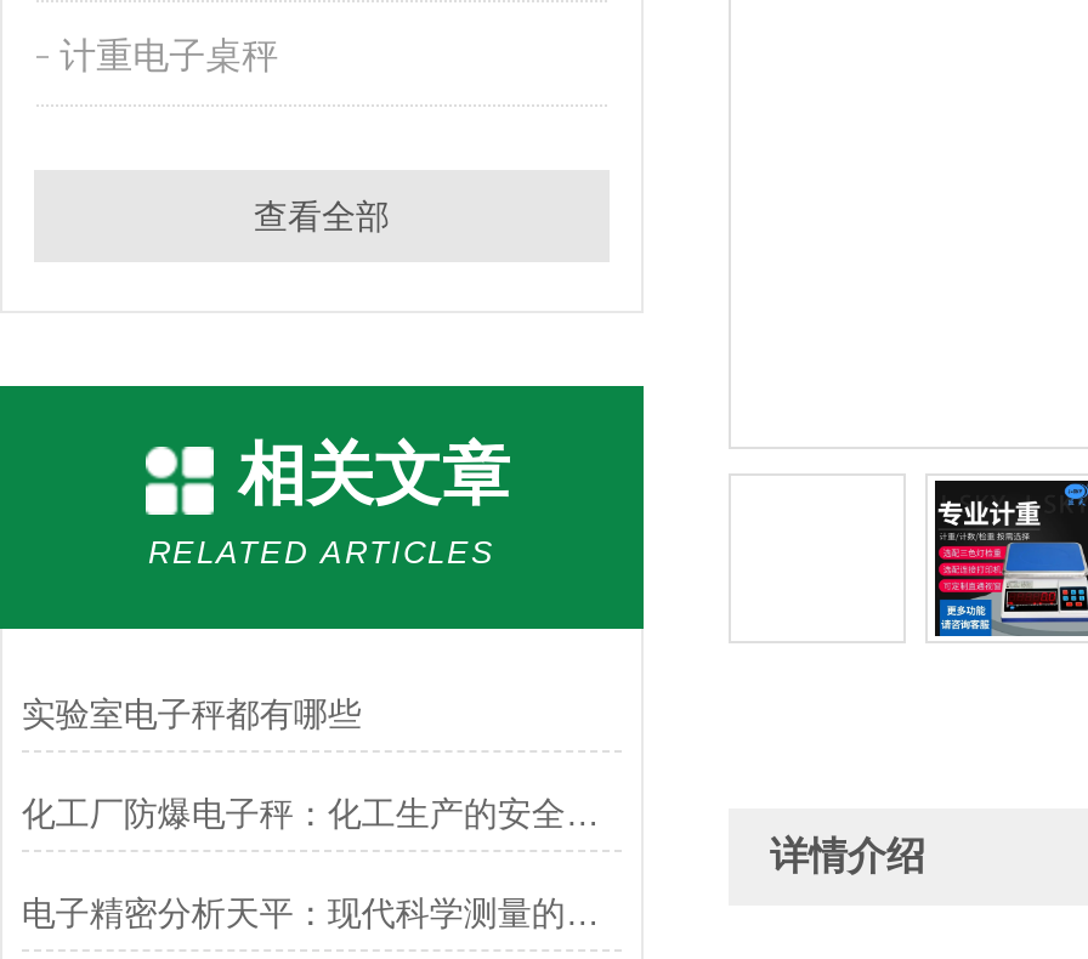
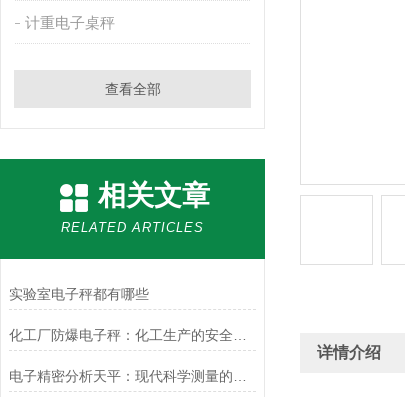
[933,478,1081,639] [image] -> none

